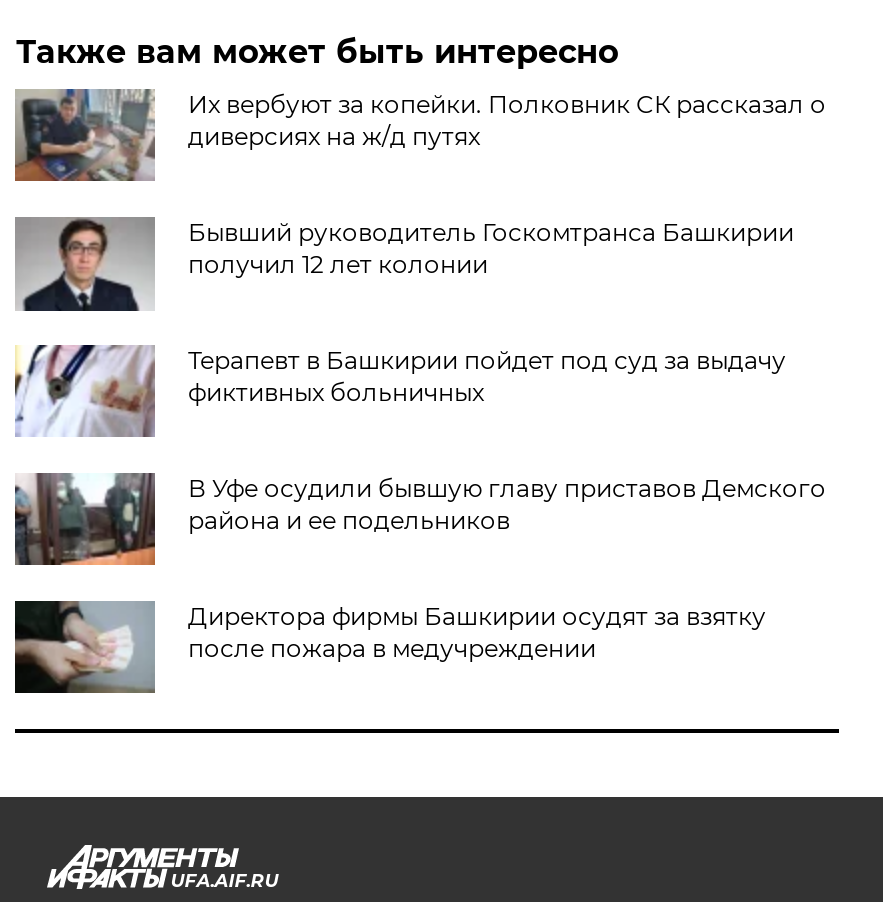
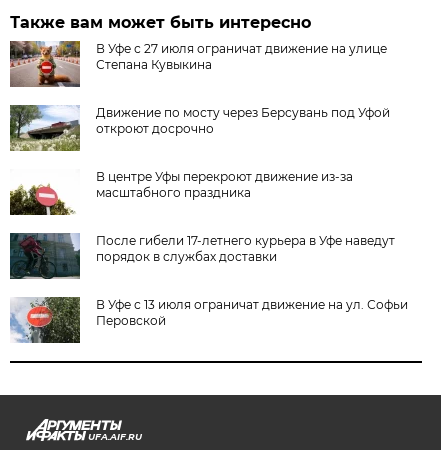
[17,89,826,181] [image] | Их вербуют за копейки. Полковник СК рассказал о | диверсиях на ж/д путях -> [10,41,387,87] [image] | В Уфе с 27 июля ограничат движение на улице | Степана Кувыкина
[15,215,794,313] [image] | Бывший руководитель Госкомтранса Башкирии | получил 12 лет колонии -> [10,104,390,152] [image] | Движение по мосту через Берсувань под Уфой | откроют досрочно
[13,343,786,439] [image] | Терапевт в Башкирии пойдет под суд за выдачу | фиктивных больничных -> [9,169,353,216] [image] | В центре Уфы перекроют движение из-за | масштабного праздника
[13,473,826,567] [image] | В Уфе осудили бывшую главу приставов Демского | района и ее подельников -> [9,232,395,280] [image] | После гибели 17-летнего курьера в Уфе наведут | порядок в службах доставки
[13,599,766,695] [image] | Директора фирмы Башкирии осудят за взятку | после пожара в медучреждении -> [9,297,408,344] [image] | В Уфе с 13 июля ограничат движение на ул. Софьи | Перовской

